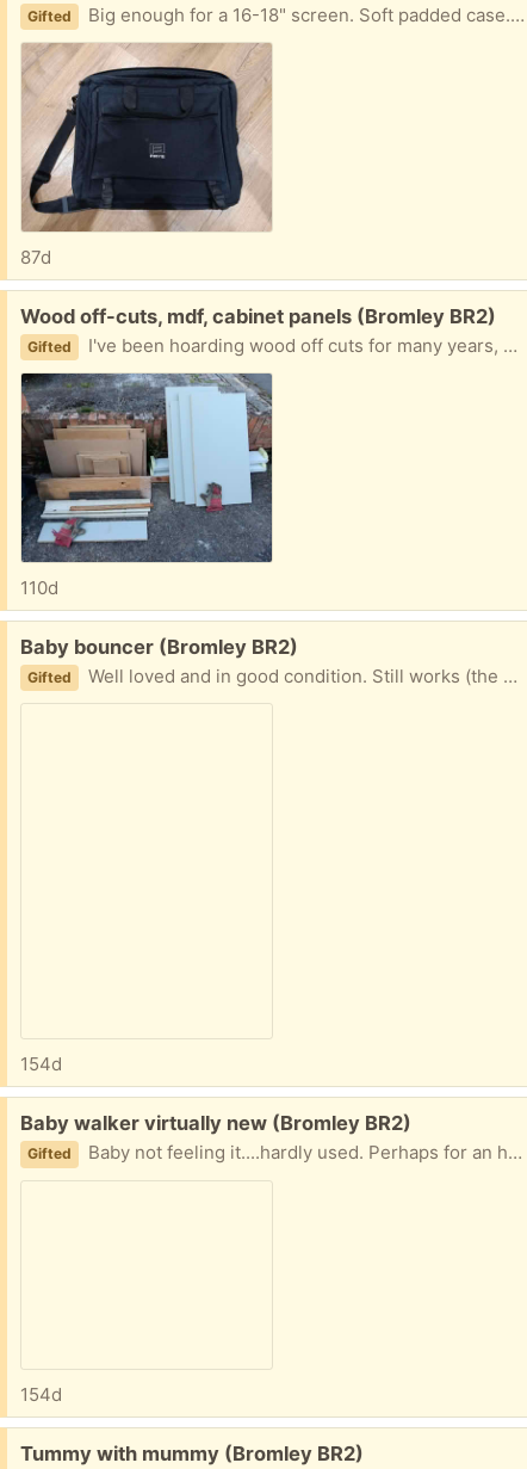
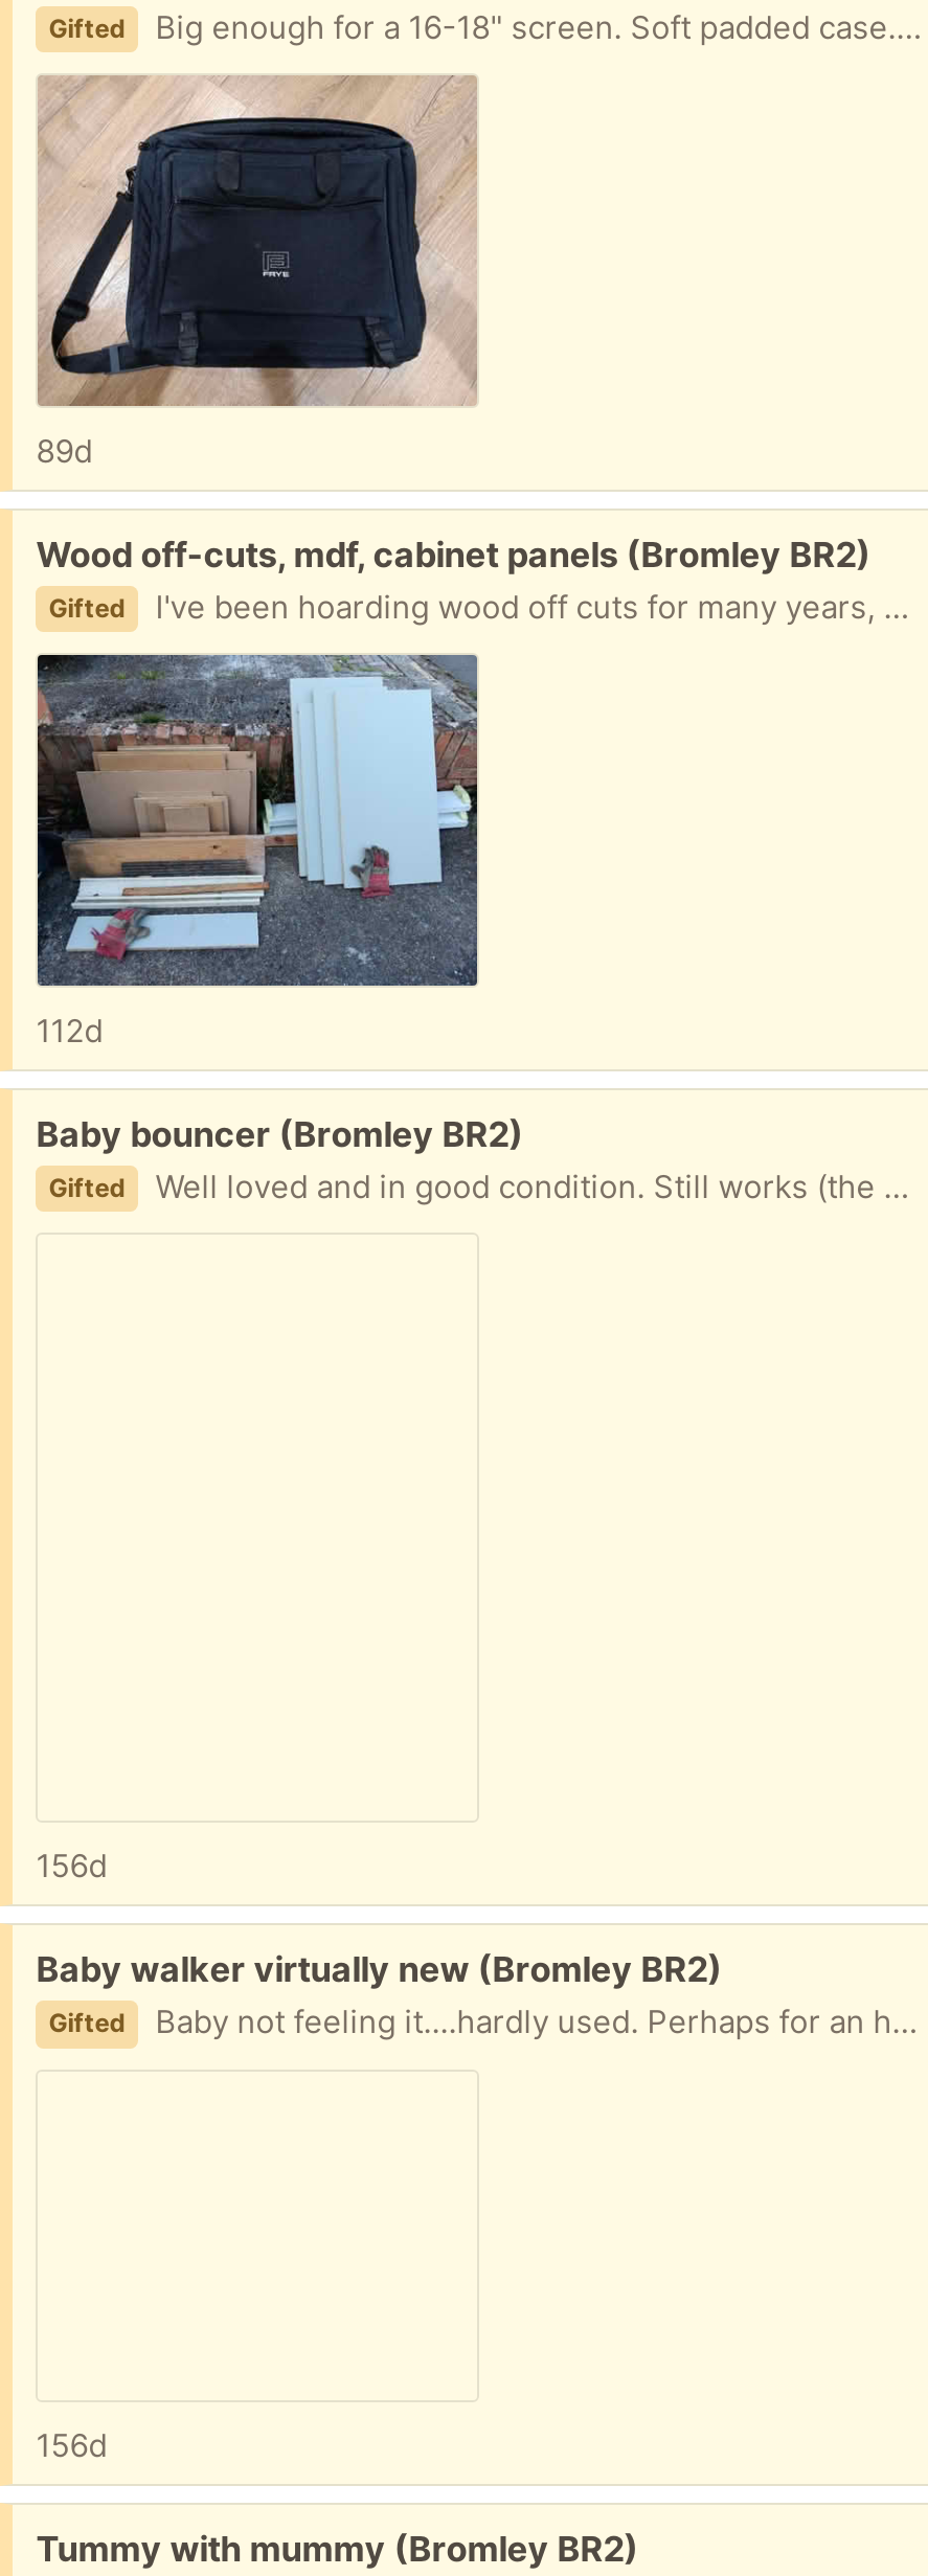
[21,245,52,268] 87d -> [36,430,92,470] 89d
[21,576,59,598] 110d -> [36,1010,103,1049] 112d
[21,1052,62,1075] 154d -> [36,1845,107,1885] 156d
[21,1383,62,1406] 154d -> [36,2425,107,2465] 156d

